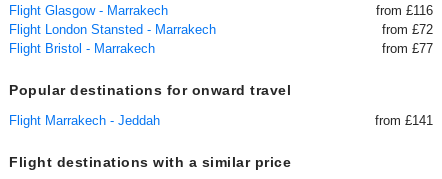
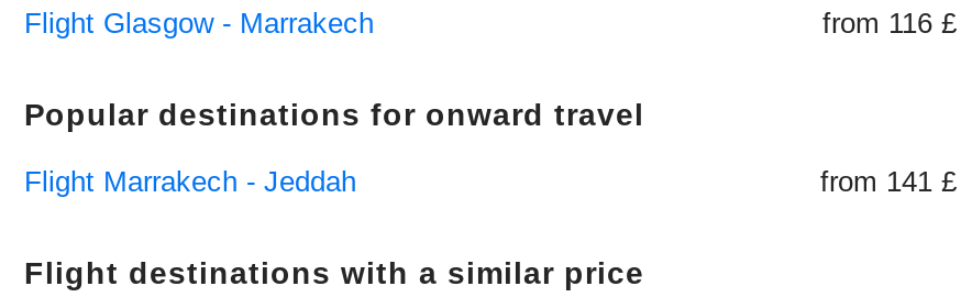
[9,2,433,55] from £116 | Flight London Stansted - Marrakech | from £72 | Flight Bristol - Marrakech | from £77 -> [822,5,957,38] from 116 £
[375,112,433,127] from £141 -> [820,164,957,197] from 141 £

